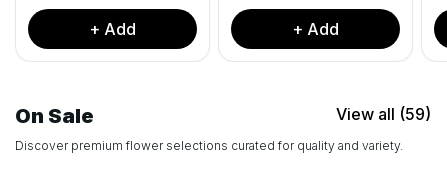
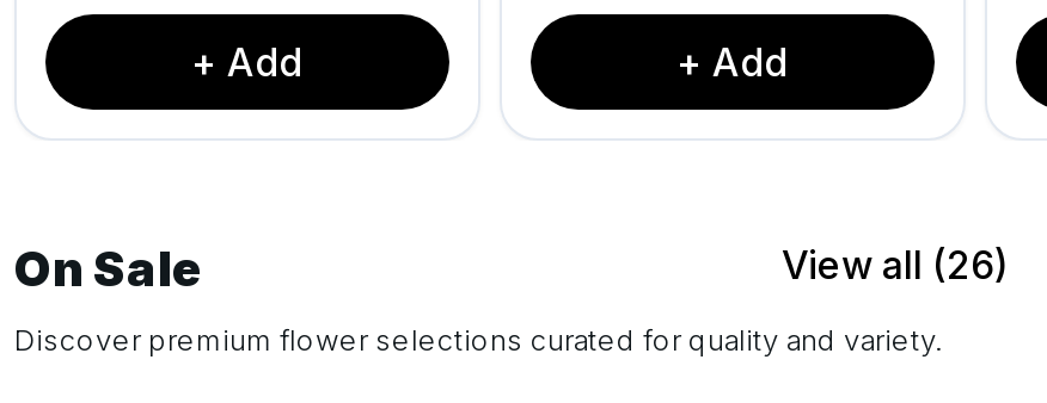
[336,104,431,124] View all (59) -> [782,241,1009,289] View all (26)

